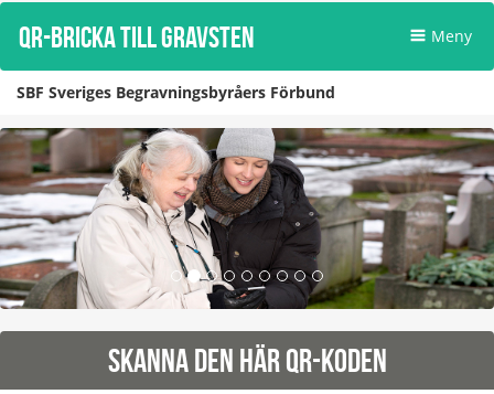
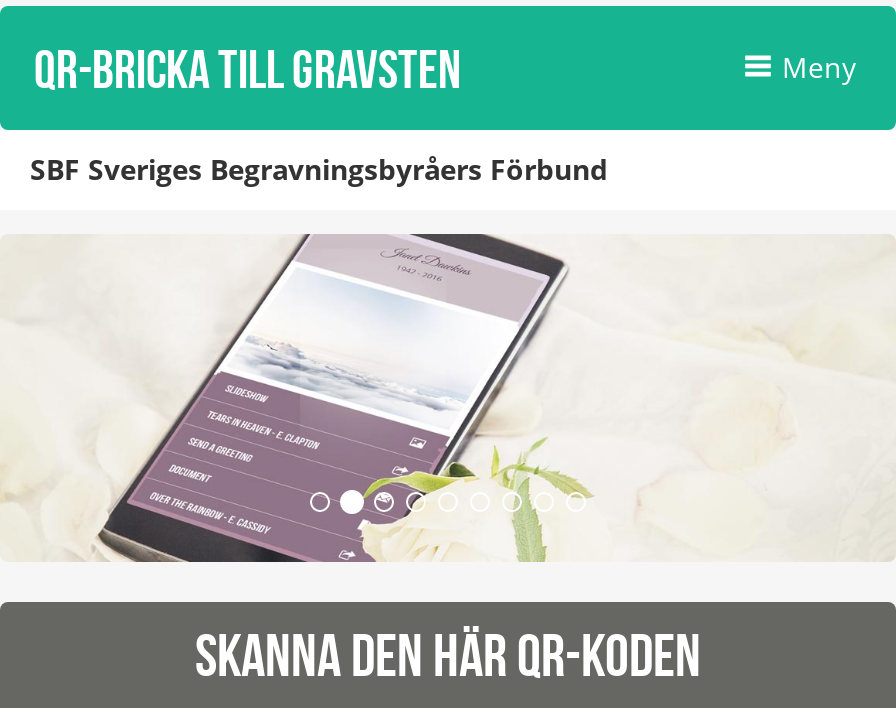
[3,127,491,310] [image] -> [6,232,890,564] [image]

